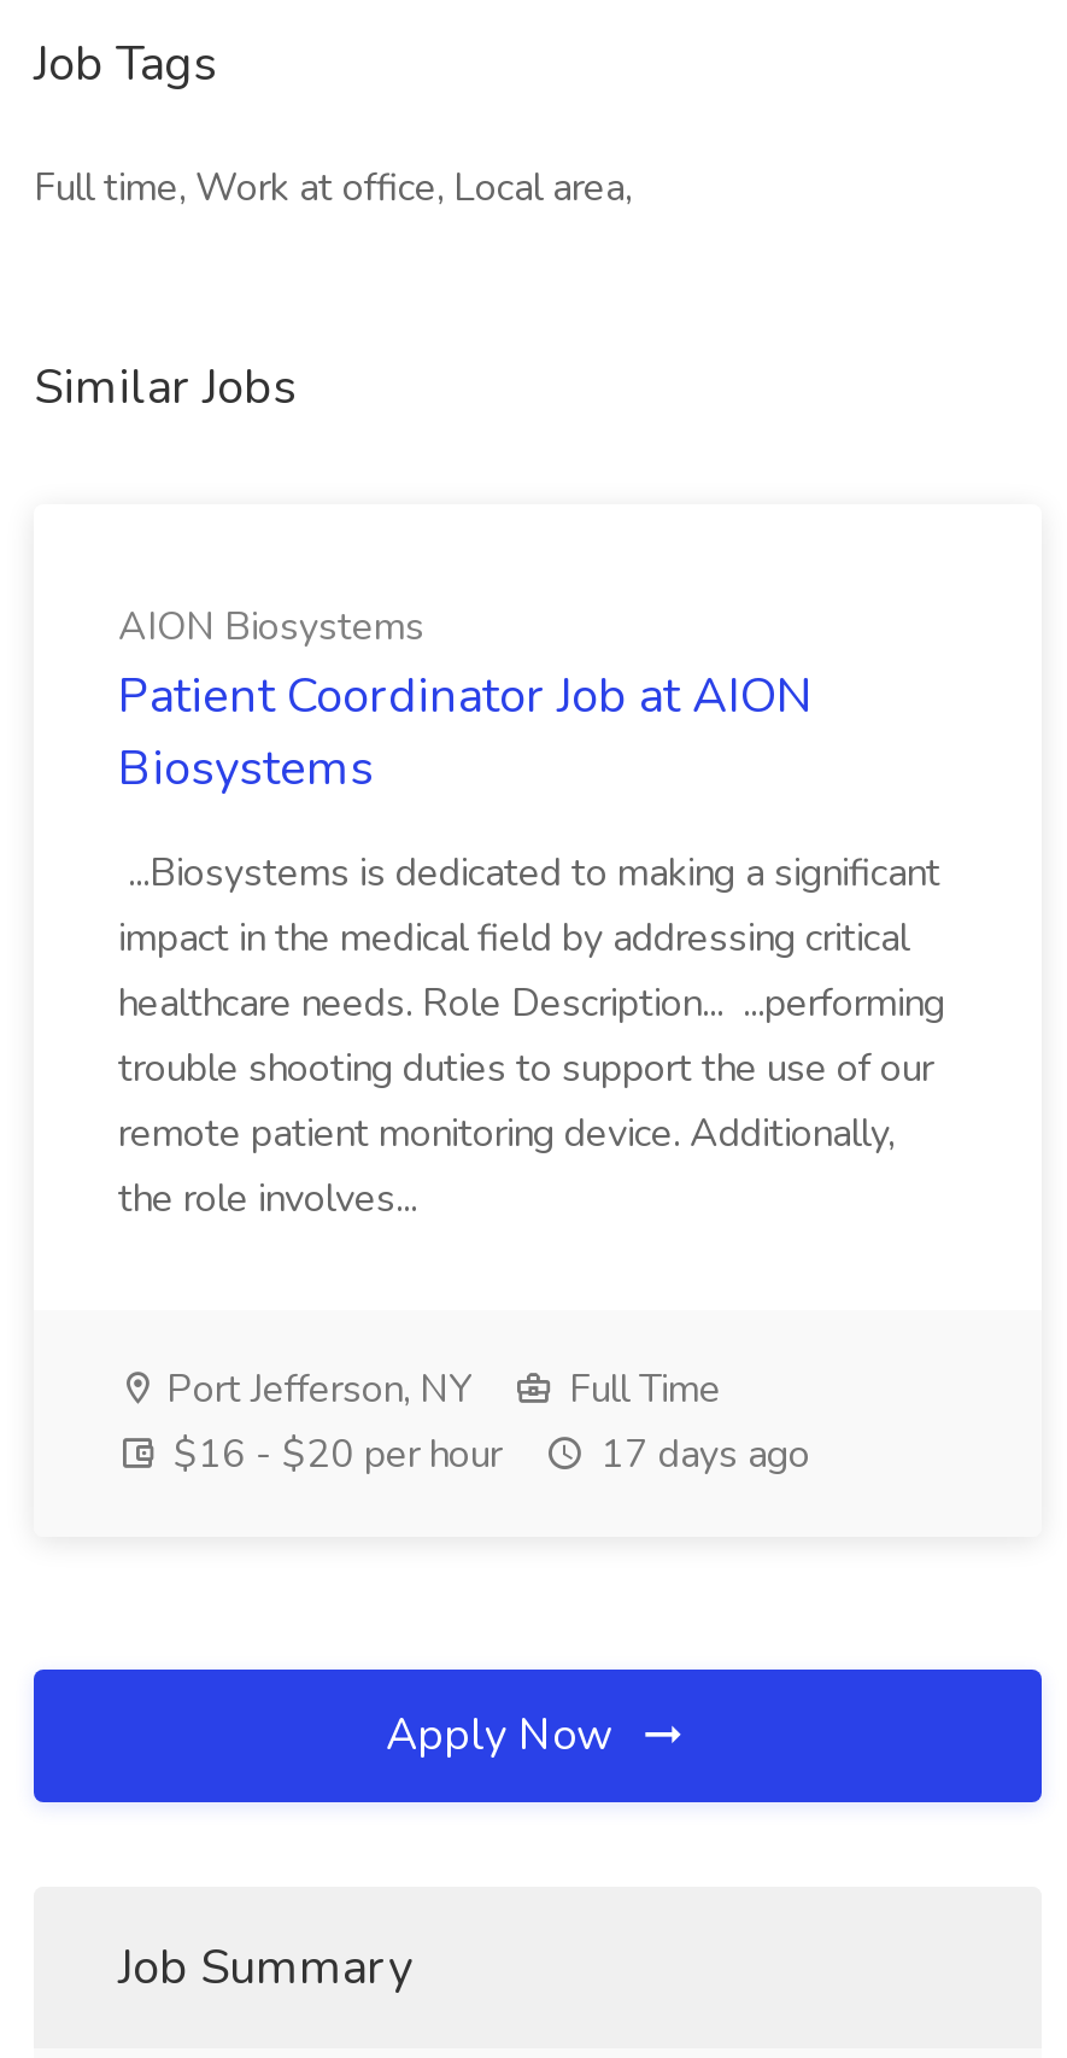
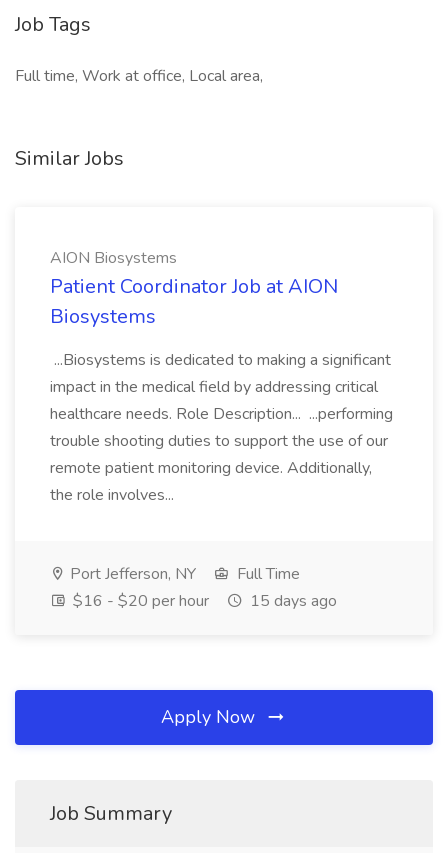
[164,1428,810,1481] $16 - $20 per hour 17 days ago -> [69,590,337,612] $16 - $20 per hour 15 days ago

